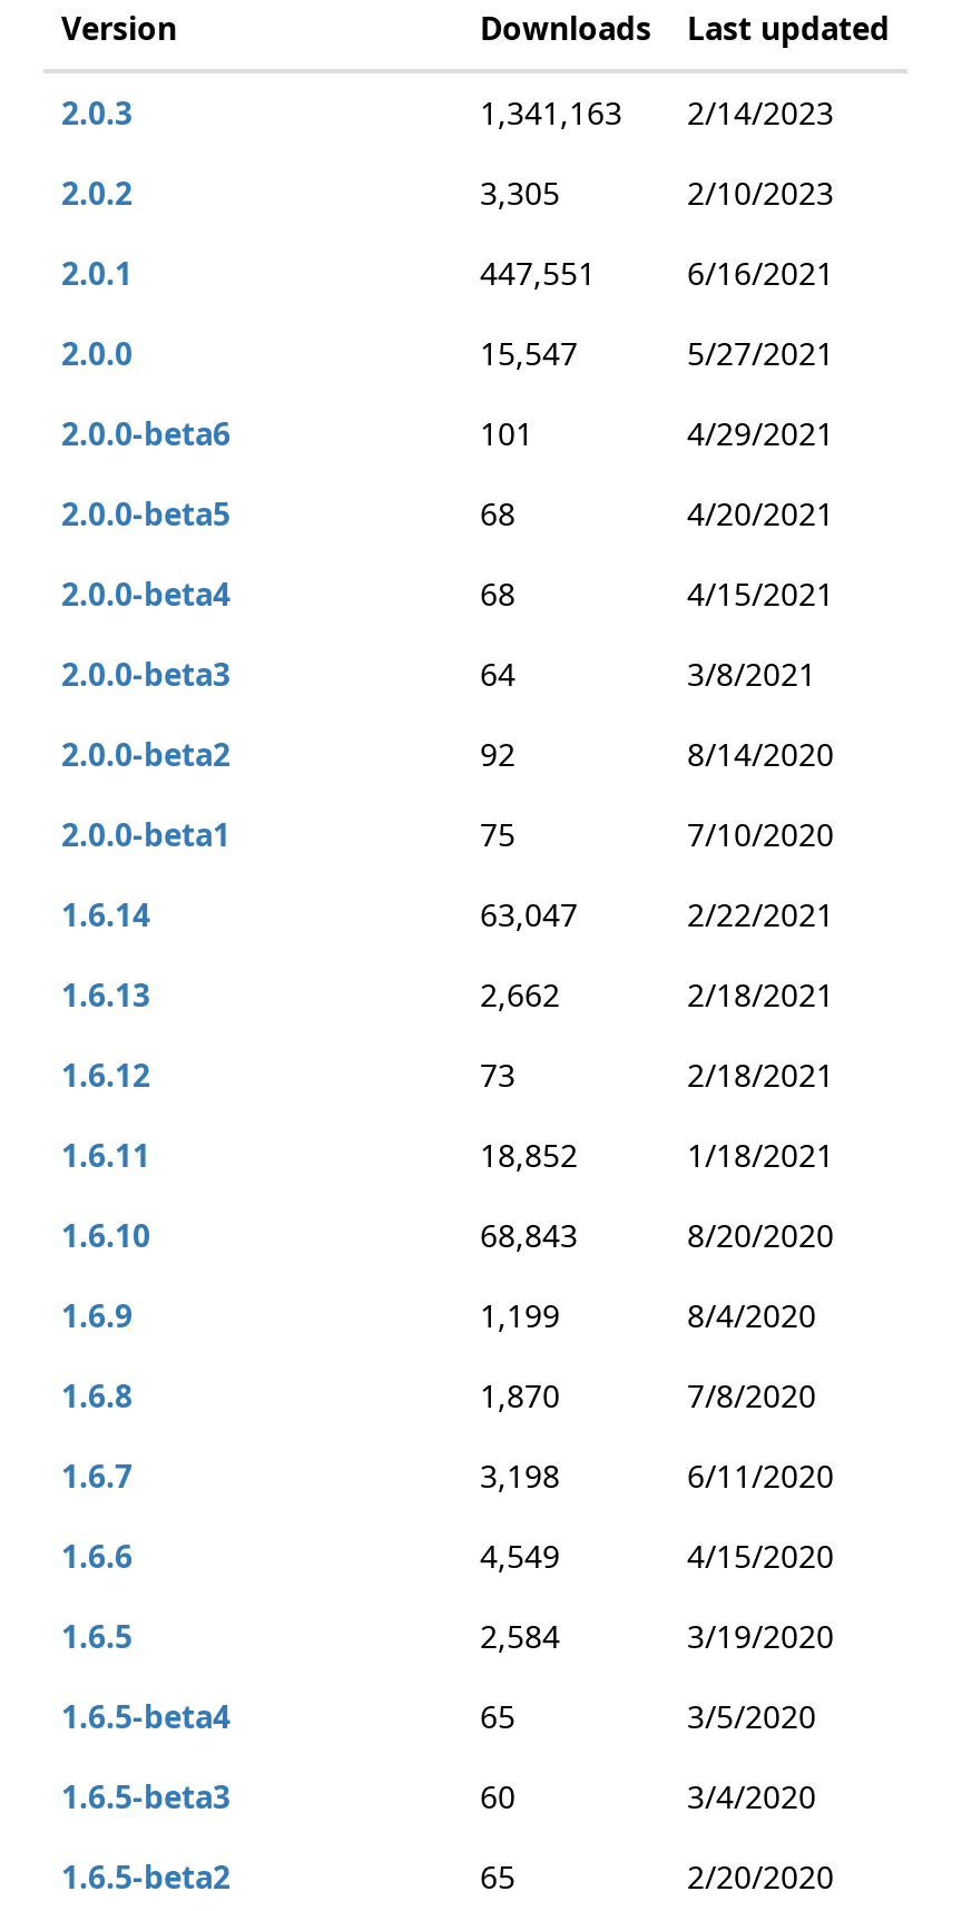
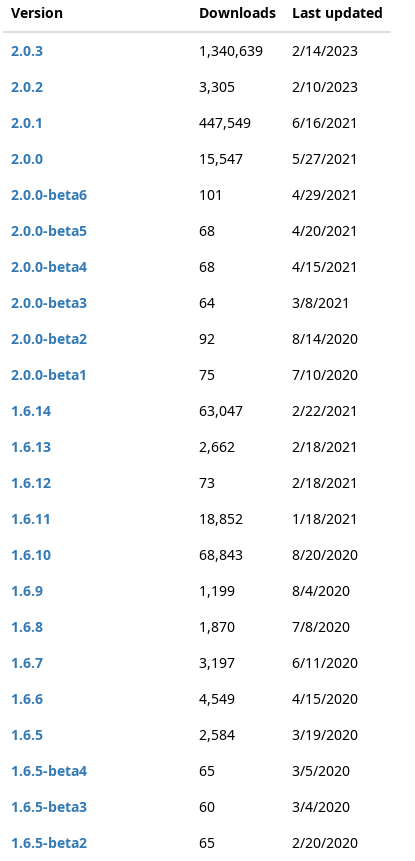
[480,91,834,134] 1,341,163 2/14/2023 -> [199,41,358,60] 1,340,639 2/14/2023
[480,252,596,294] 447,551 -> [199,113,251,132] 447,549
[480,1454,560,1497] 3,198 -> [199,653,235,672] 3,197

